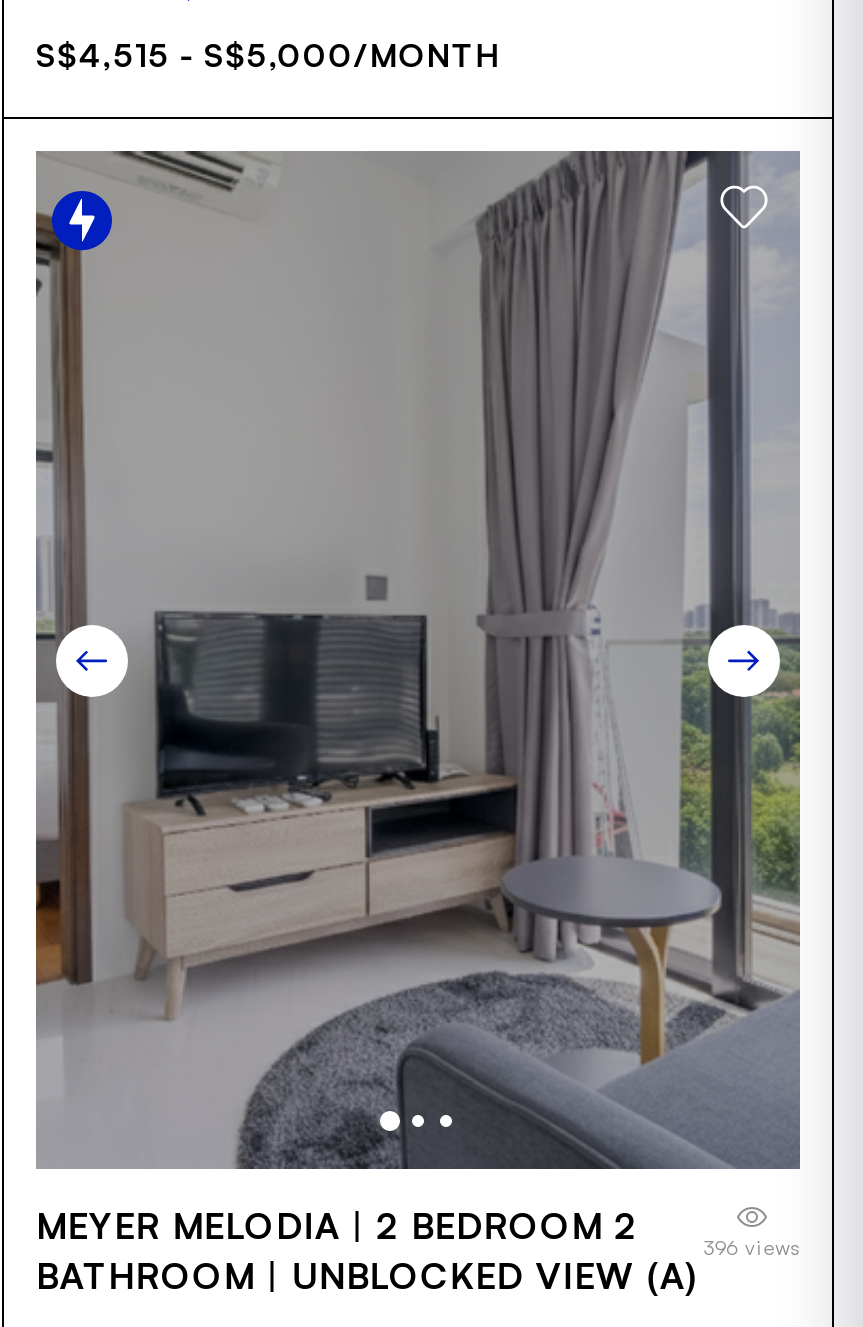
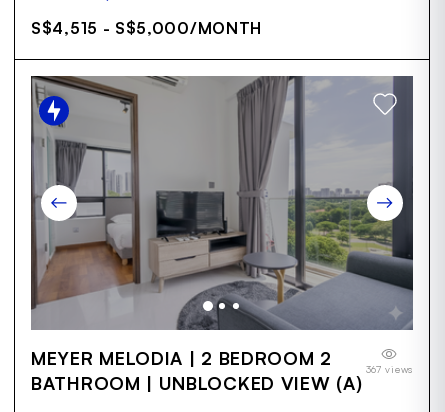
[36,150,800,1260] [image] | 396 views -> [31,76,413,375] [image] | 367 views

